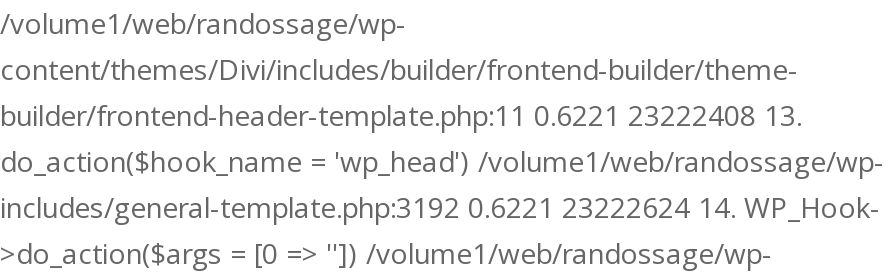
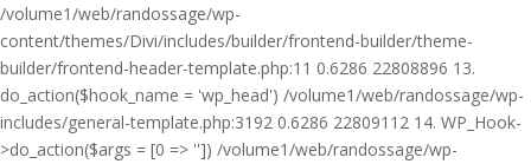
[0,96,802,134] builder/frontend-header-template.php:11 0.6221 23222408 13. -> [0,57,475,79] builder/frontend-header-template.php:11 0.6286 22808896 13.
[0,188,880,226] includes/general-template.php:3192 0.6221 23222624 14. WP_Hook- -> [0,111,522,133] includes/general-template.php:3192 0.6286 22809112 14. WP_Hook-

